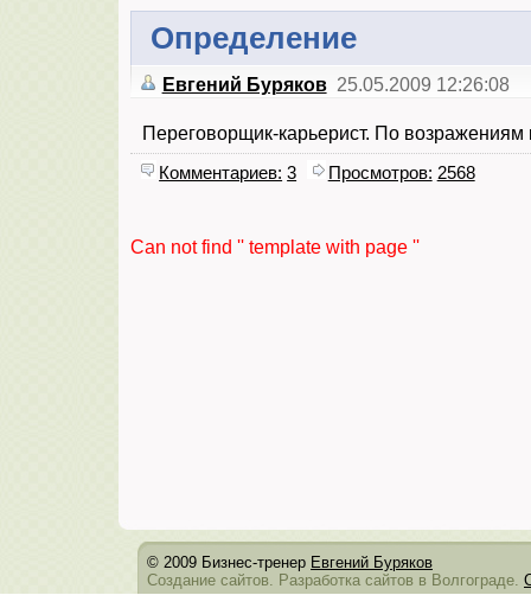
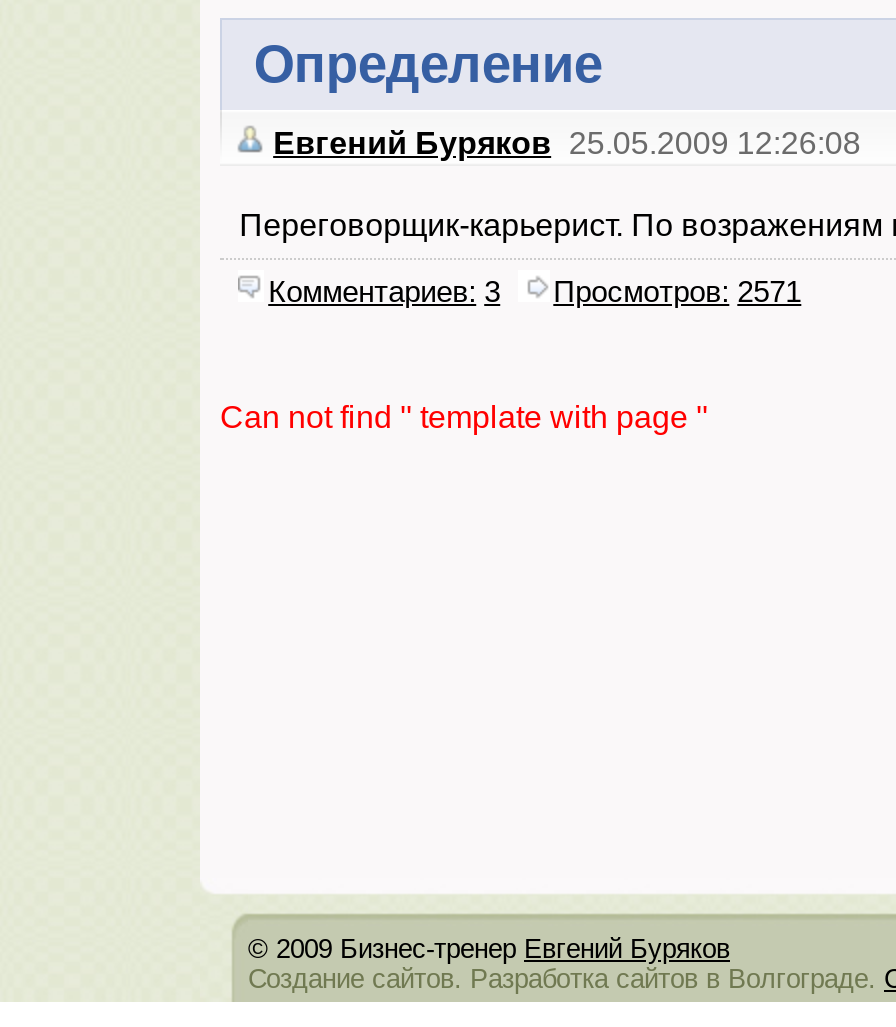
[328,162,475,182] Просмотров: 2568 -> [553,274,801,308] Просмотров: 2571

